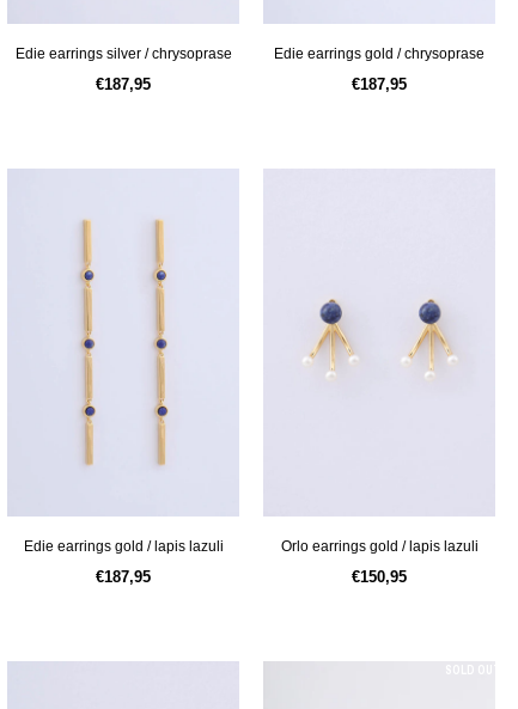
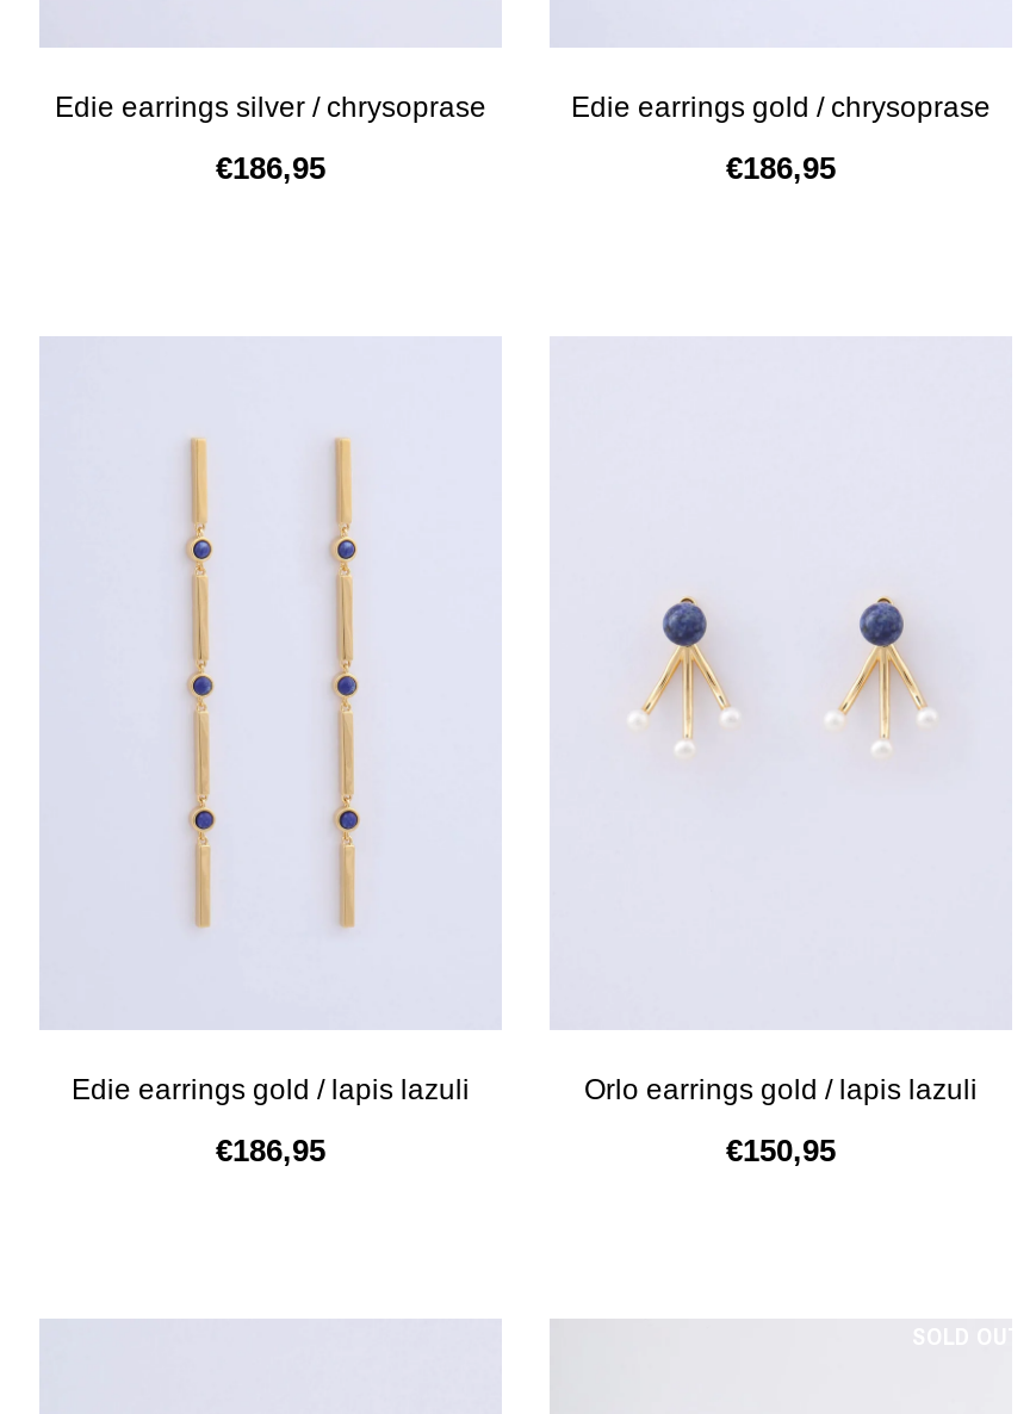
[96,75,151,93] €187,95 -> [216,150,325,186] €186,95
[352,75,407,93] €187,95 -> [726,150,836,186] €186,95
[96,568,151,586] €187,95 -> [216,1133,325,1168] €186,95

